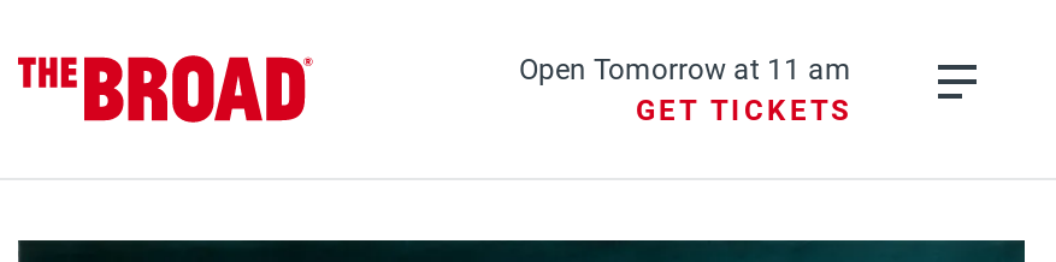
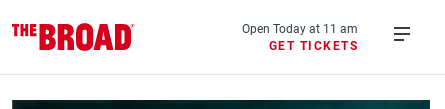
[519,48,851,87] Open Tomorrow at 11 am -> [242,20,358,36] Open Today at 11 am

